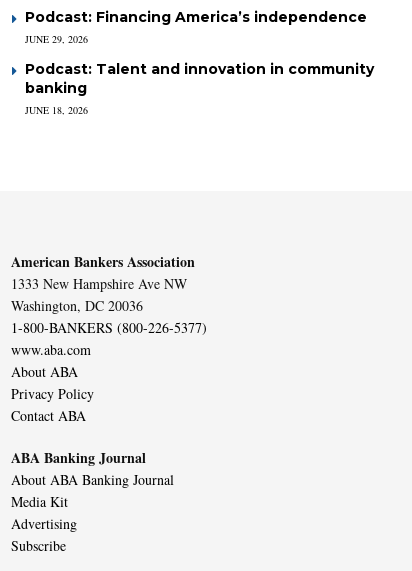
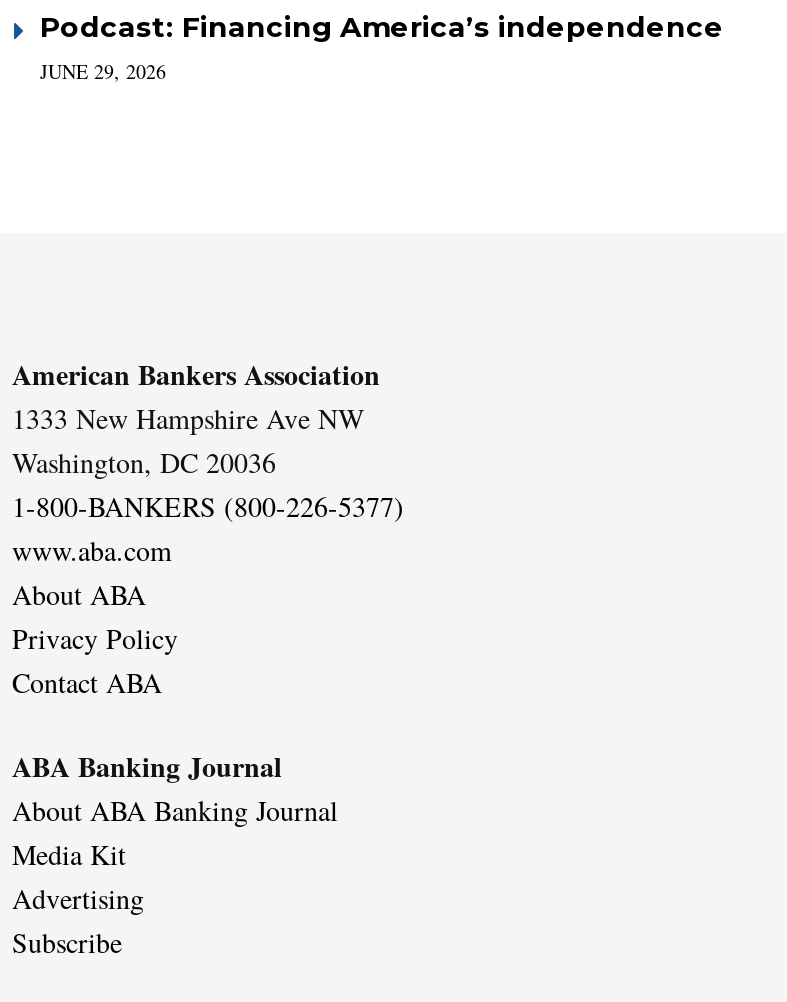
[25,59,374,116] Podcast: Talent and innovation in community | banking | JUNE 18, 2026 -> none

